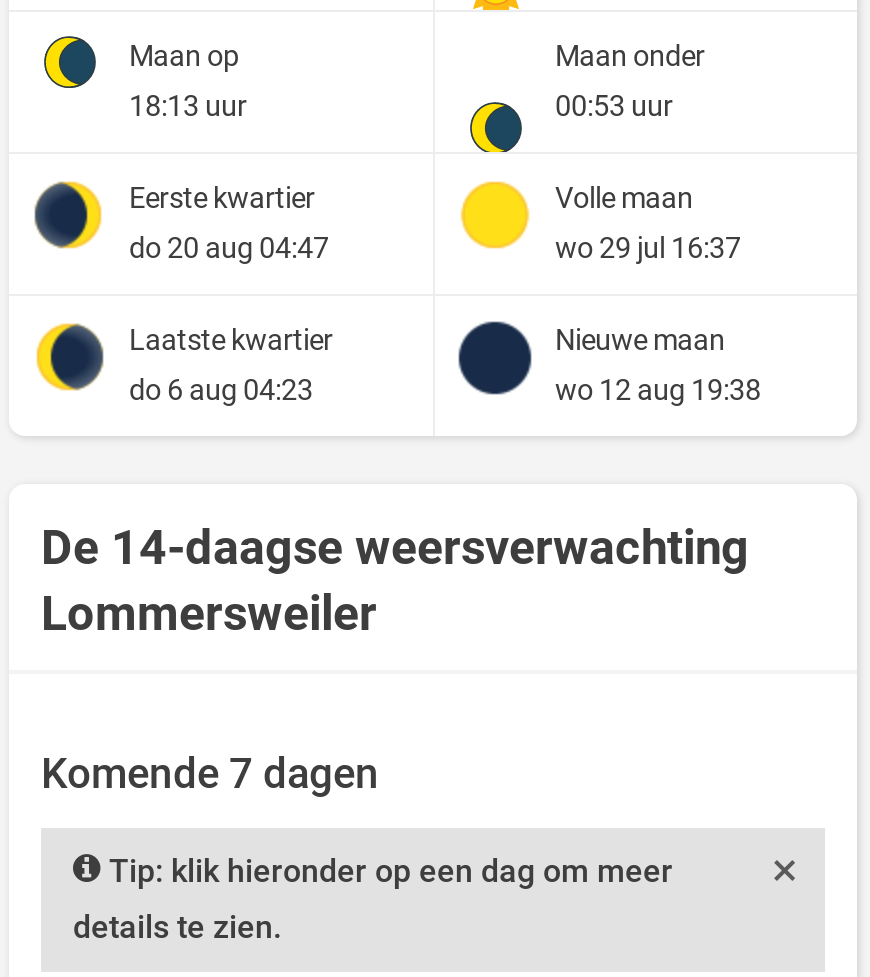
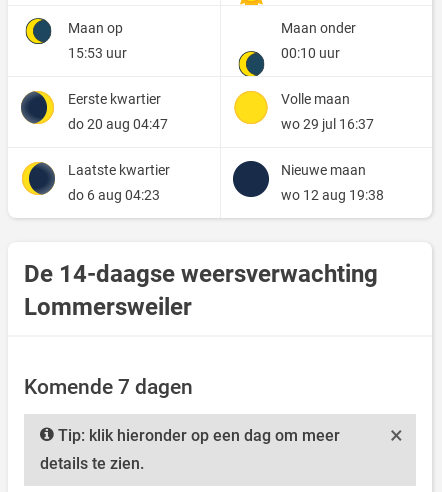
[129,90,247,124] 18:13 uur -> [68,45,127,62] 15:53 uur
[555,90,673,124] 00:53 uur -> [281,45,340,62] 00:10 uur

